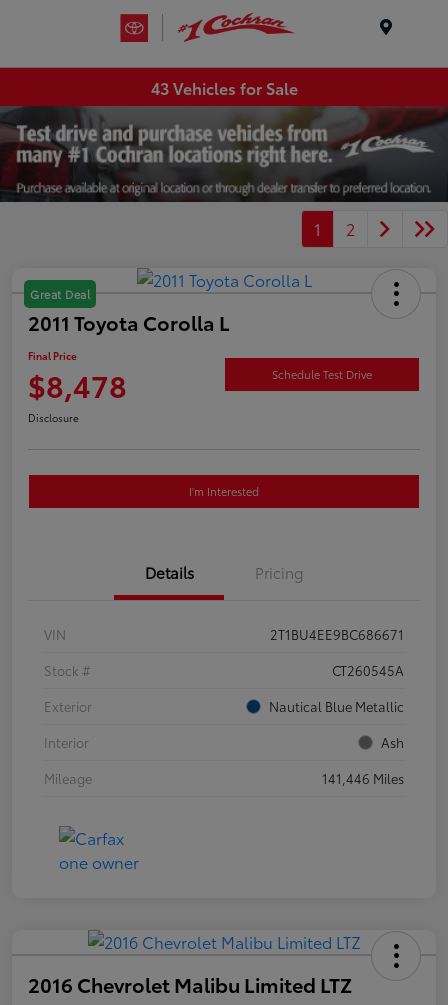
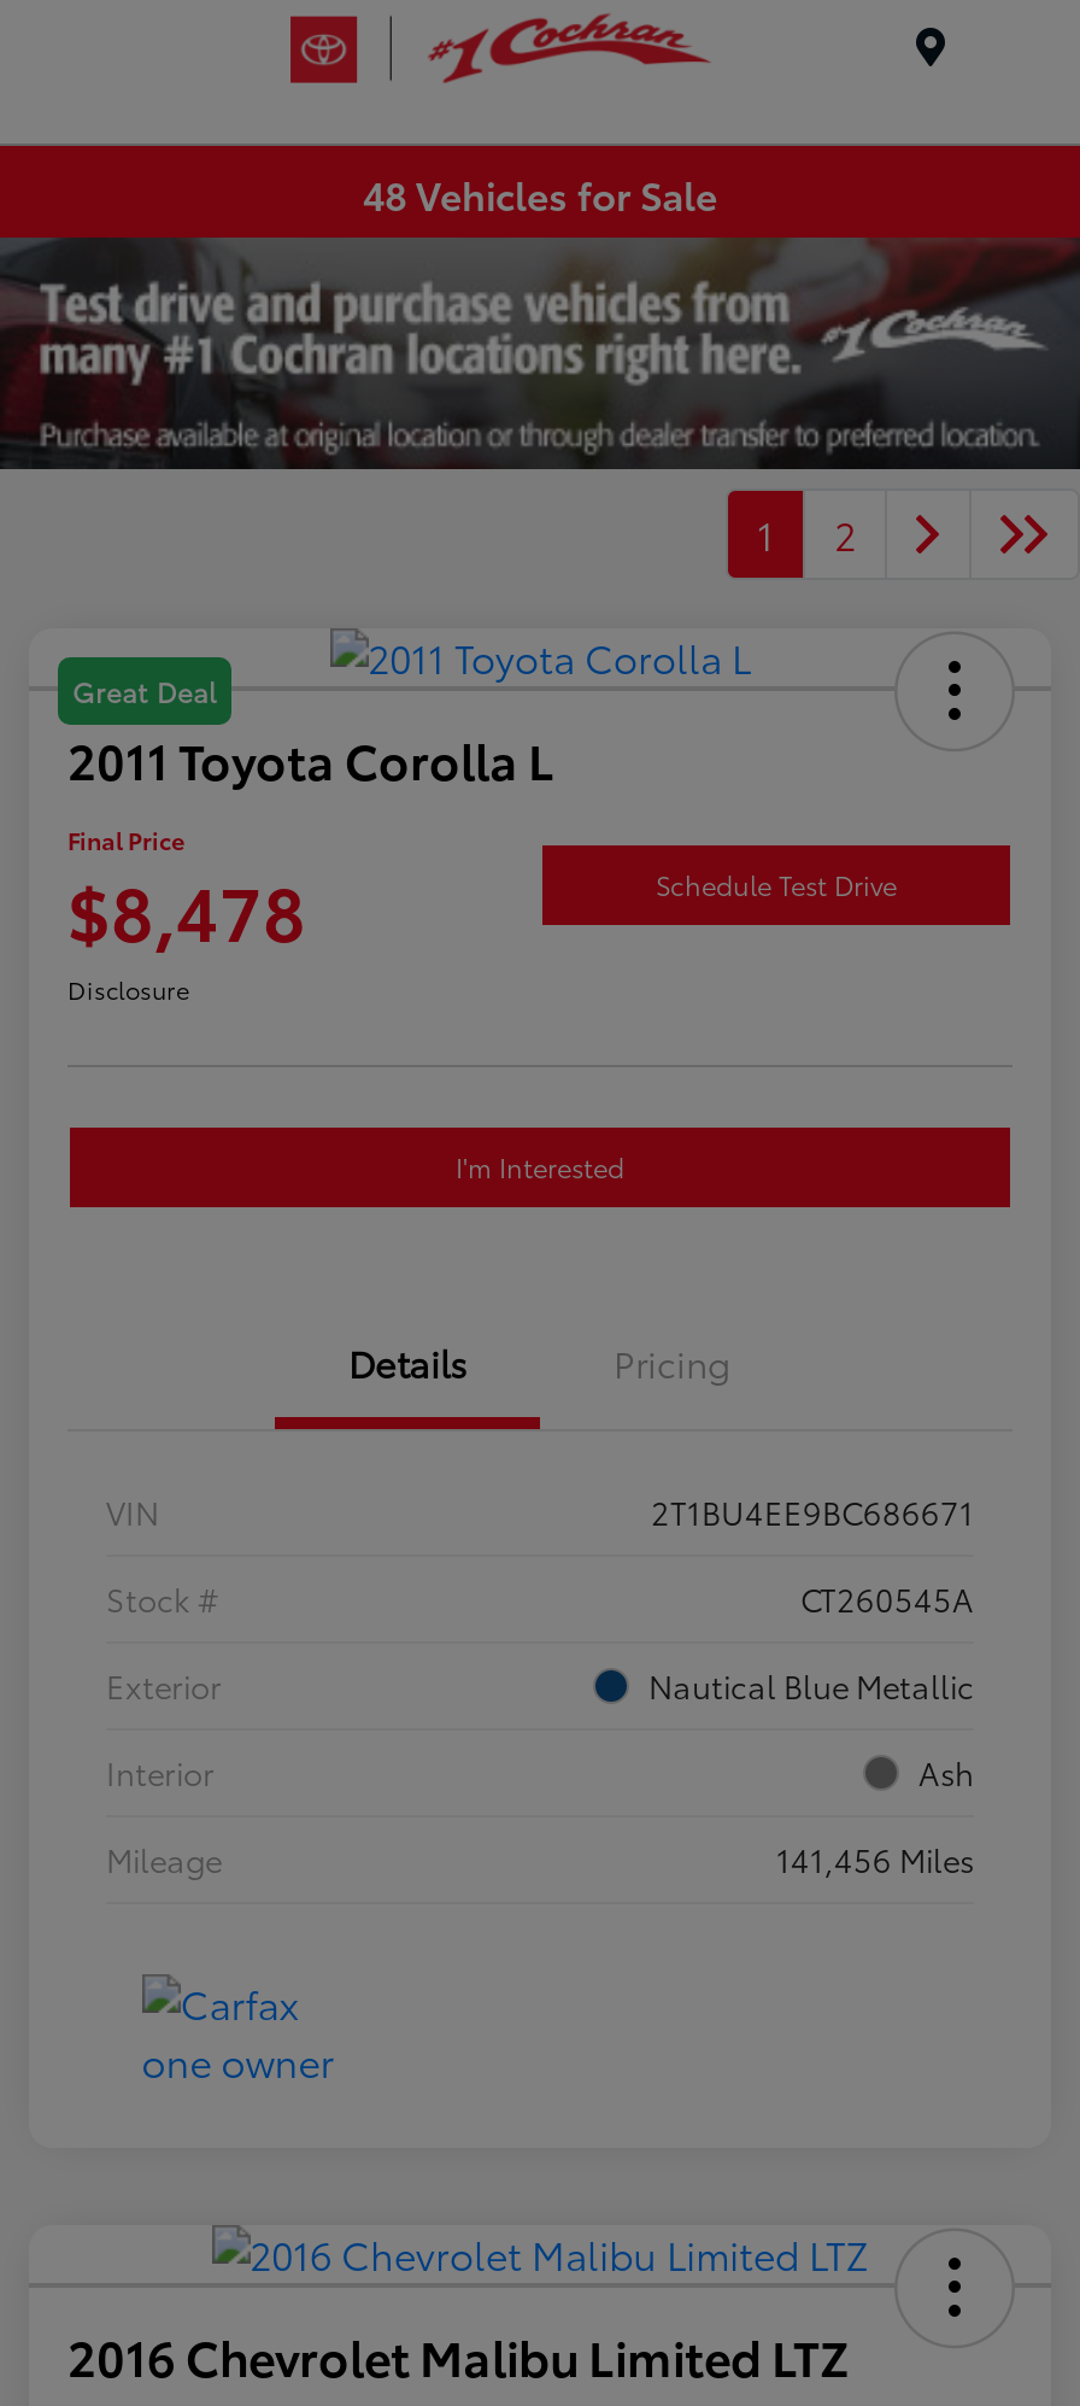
[150,76,297,99] 43 Vehicles for Sale -> [363,164,717,220] 48 Vehicles for Sale
[322,769,404,787] 141,446 Miles -> [776,1836,974,1880] 141,456 Miles

